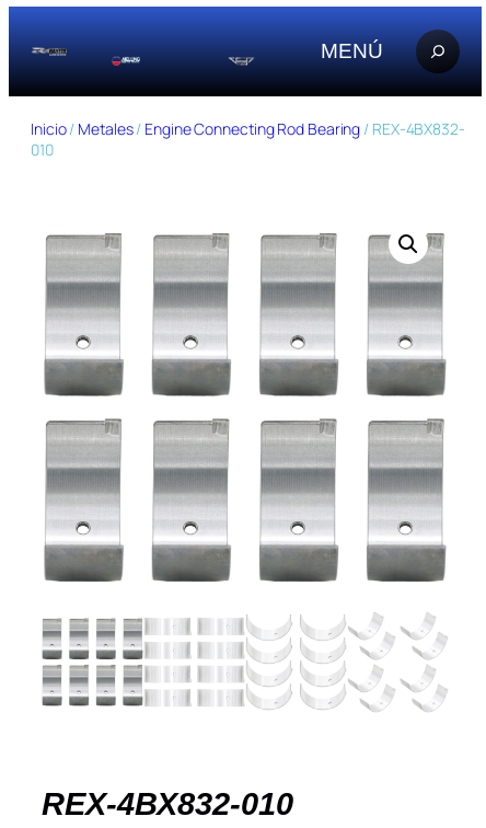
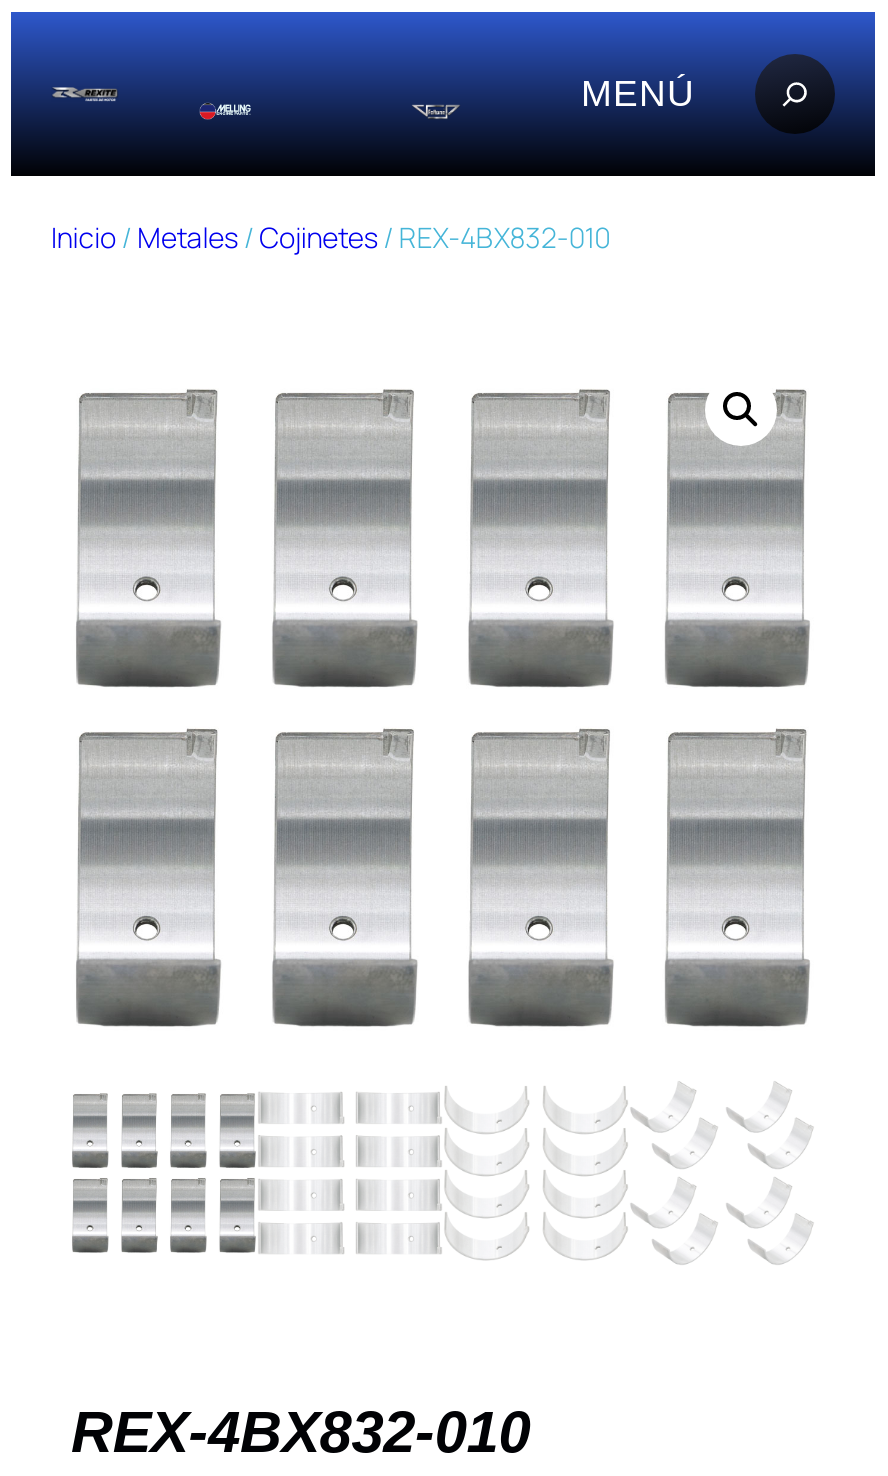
[31,118,465,160] Inicio/ Metales/ Engine Connecting Rod Bearing / REX-4BX832- | 010 -> [51,217,610,255] Inicio / Metales / Cojinetes / REX-4BX832-010

